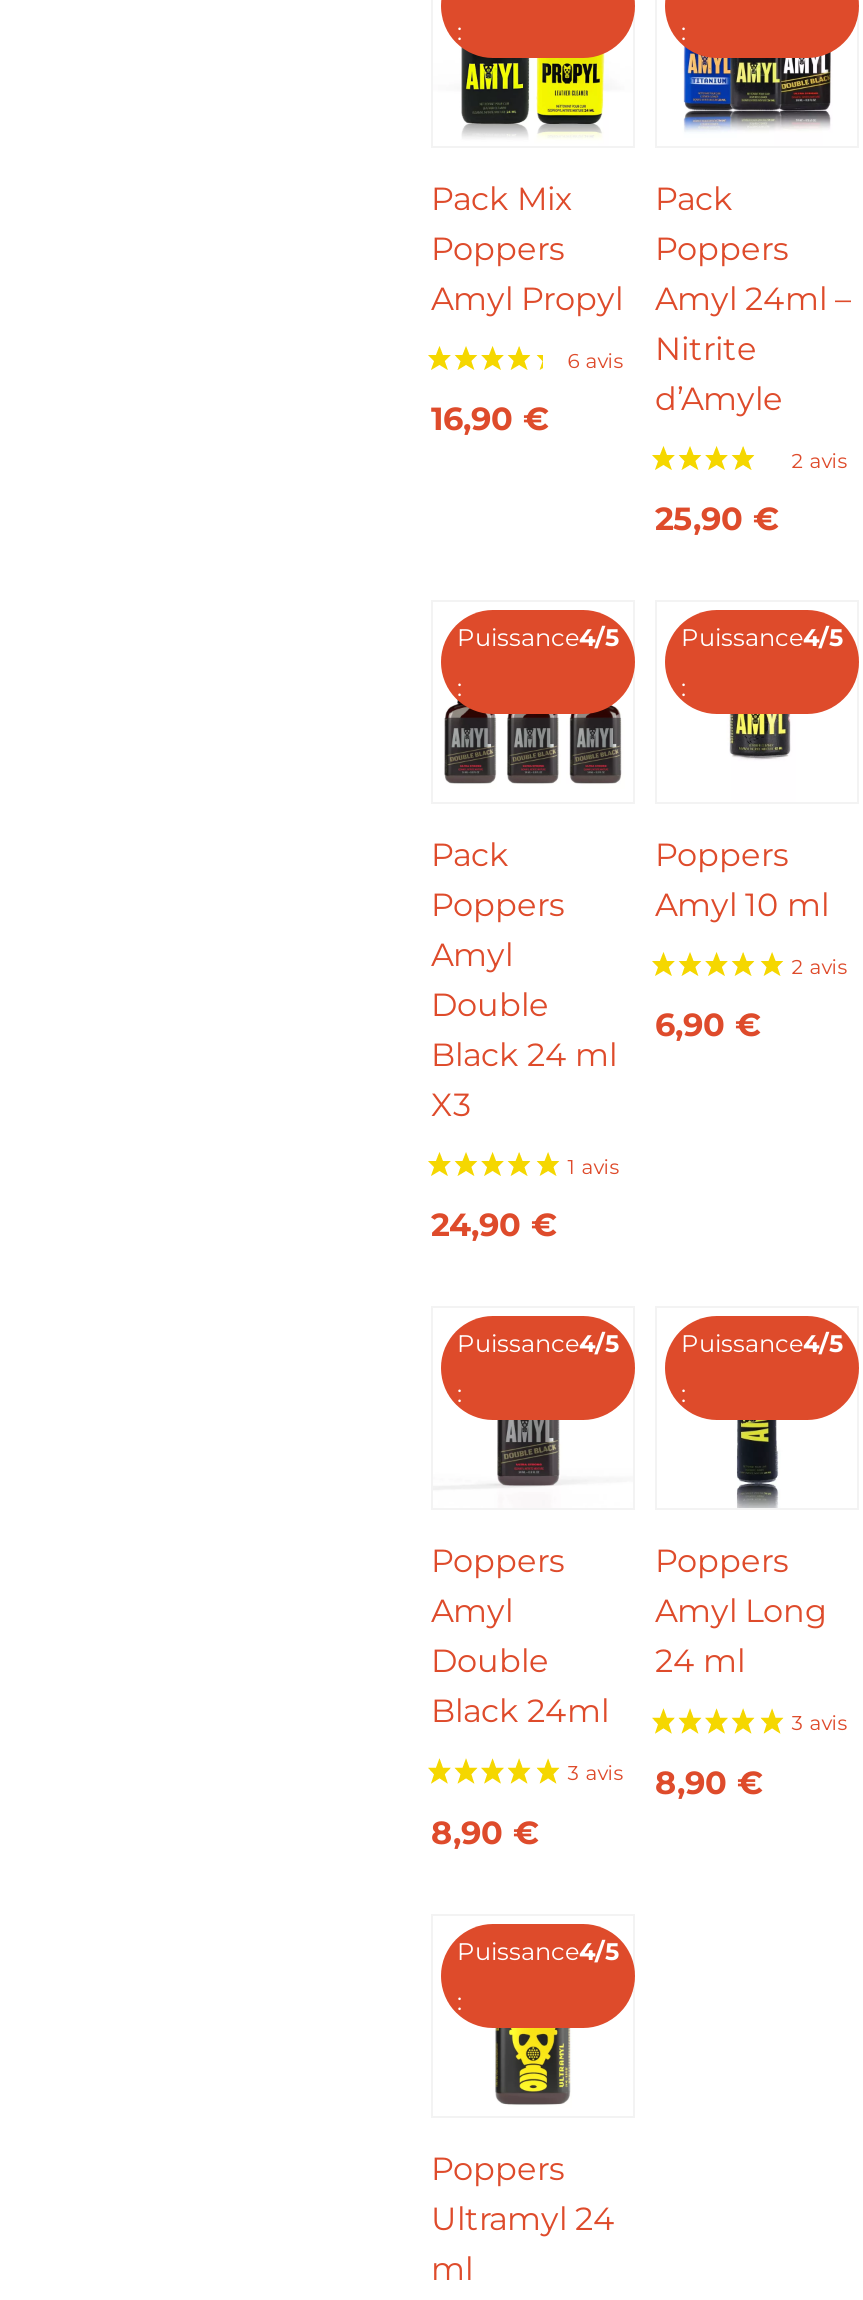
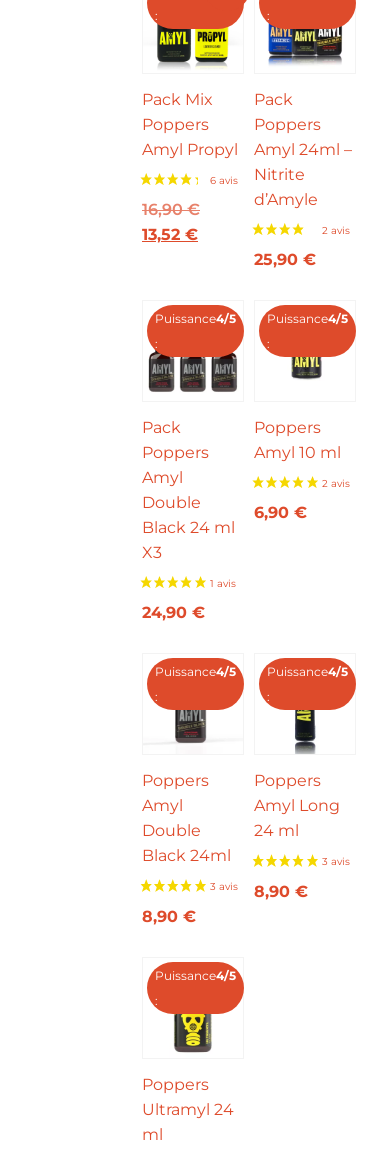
none -> [142,225,198,244] 13,52 €

